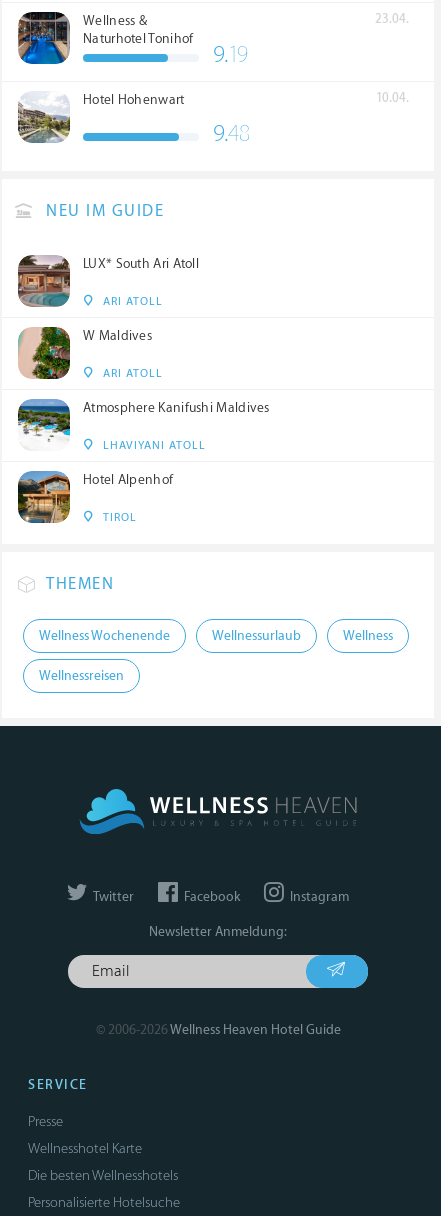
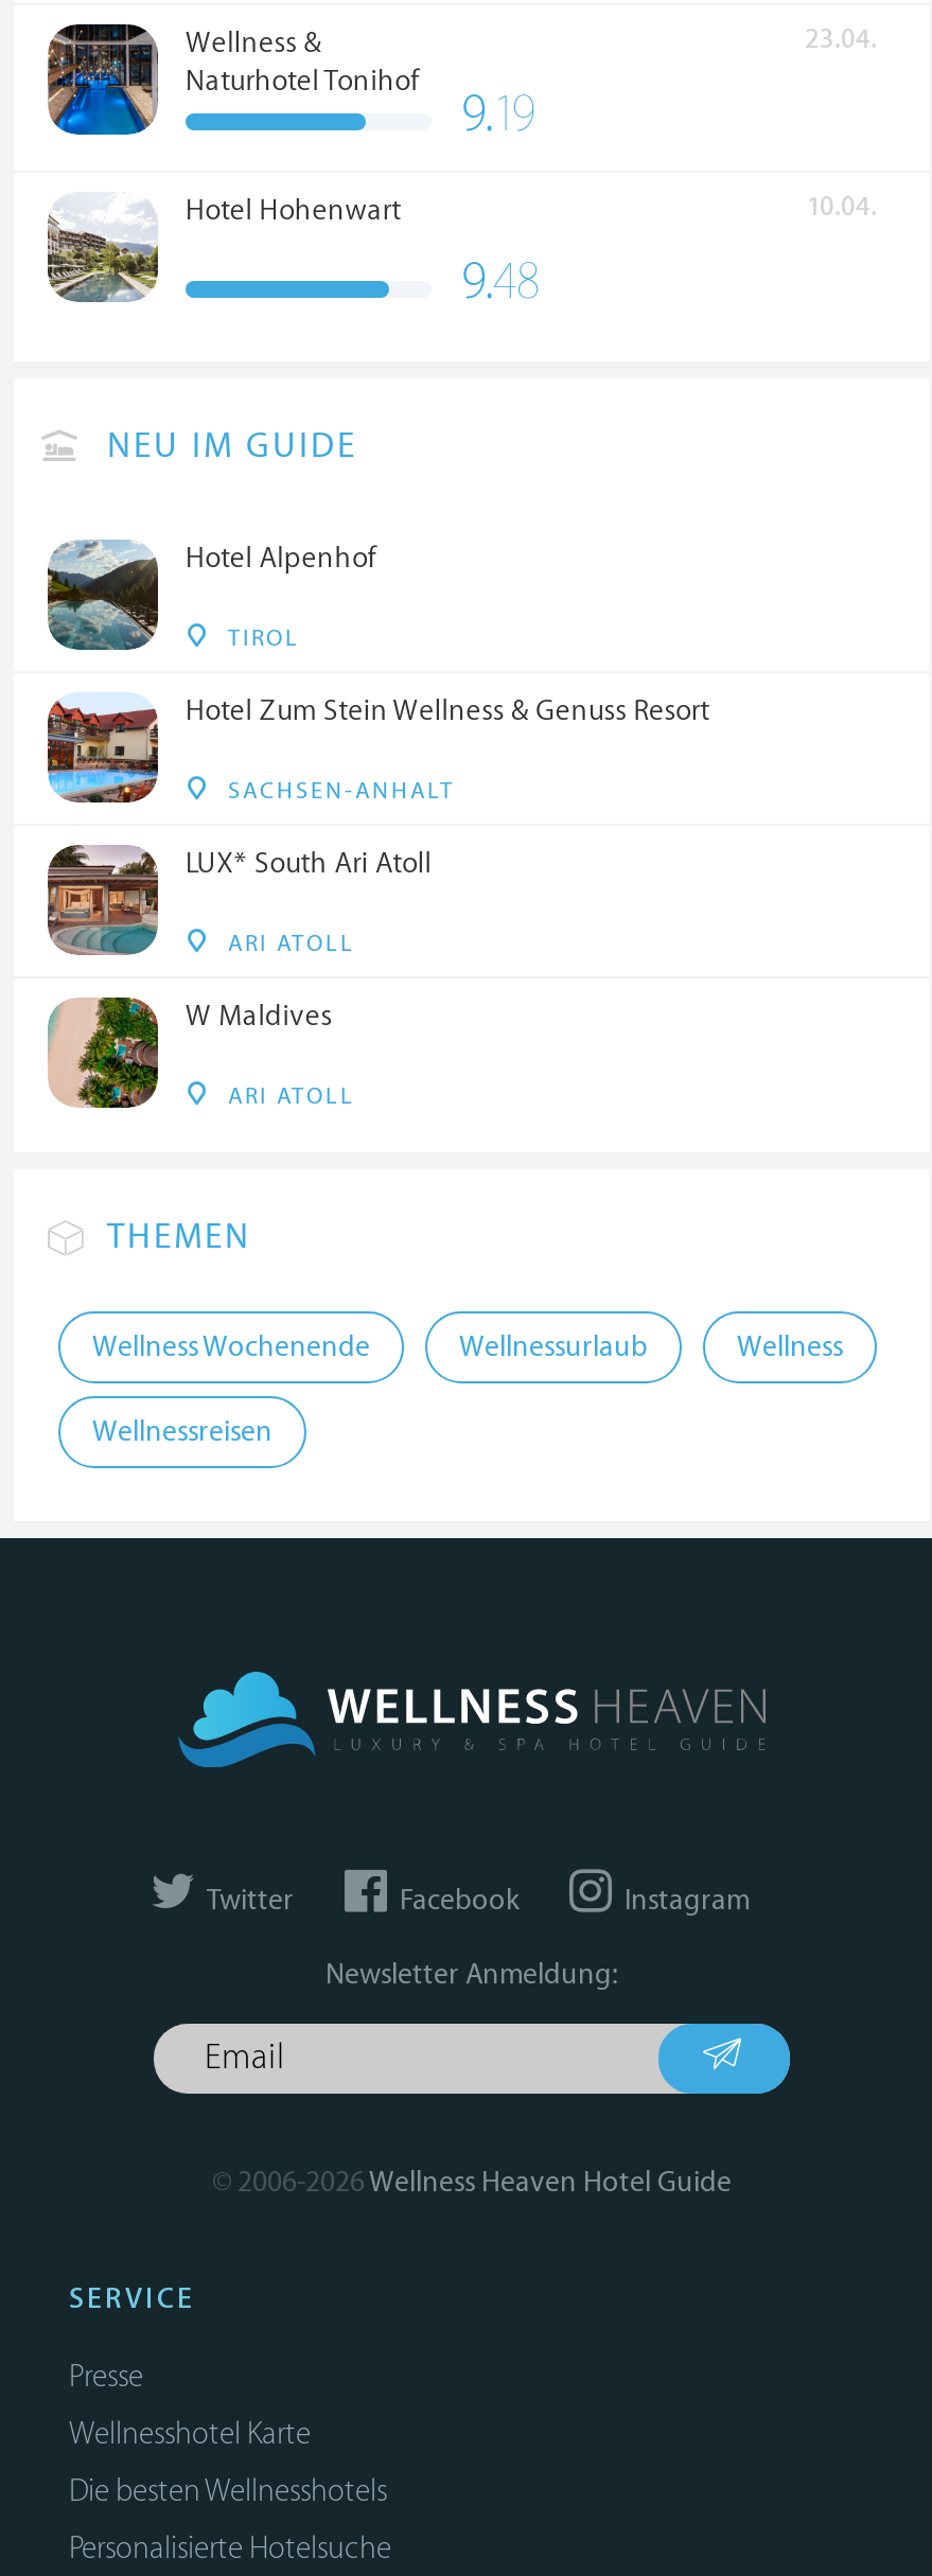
none -> [46,542,709,805] [image] | Hotel Zum Stein Wellness & Genuss Resort | SACHSEN-ANHALT
none -> [46,694,158,802] [image]
moved [16,254,199,380] -> [43,843,432,1111]: [image] | LUX* South Ari Atoll | ARI ATOLL | W Maldives | ARI ATOLL
[18,398,270,452] [image] | Atmosphere Kanifushi Maldives | LHAVIYANI ATOLL -> none
[17,470,70,524] [image] -> none
moved [83,472,173,524] -> [186,542,377,653]: Hotel Alpenhof | TIROL

